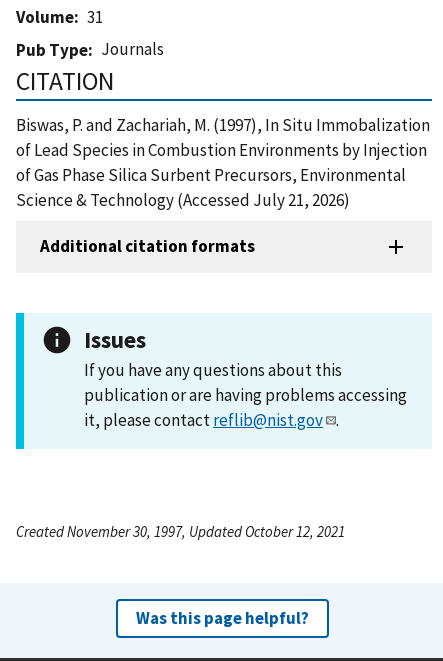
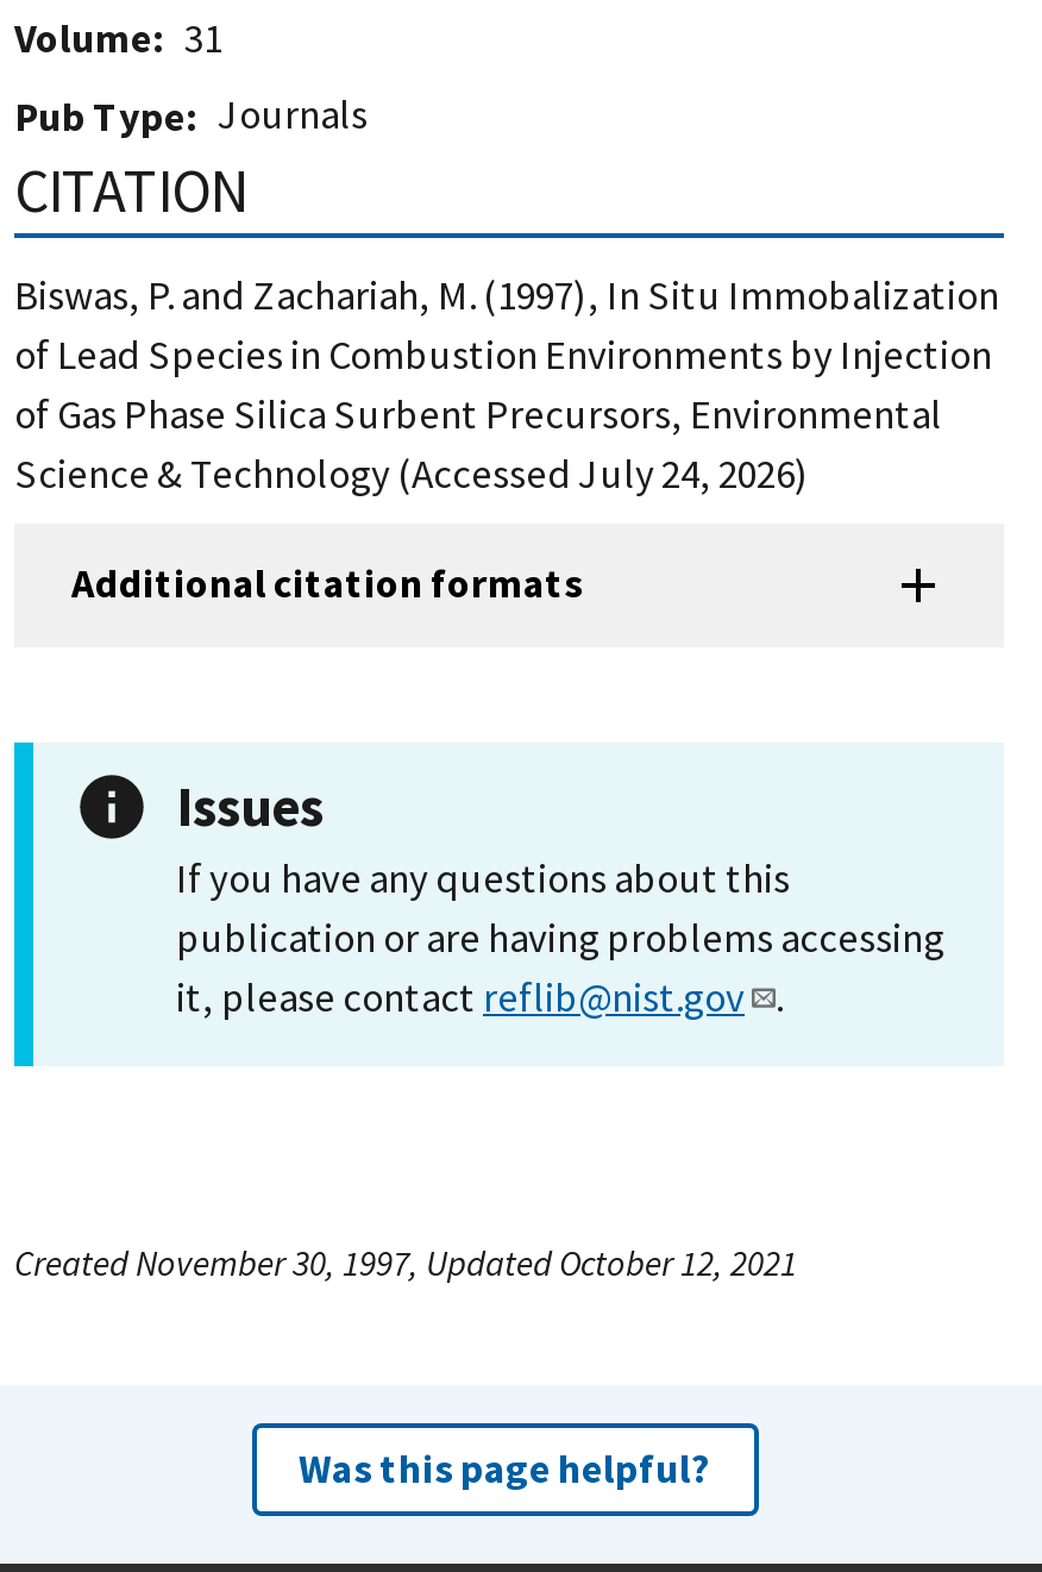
[16,189,350,211] Science & Technology (Accessed July 21, 2026) -> [14,447,809,500] Science & Technology (Accessed July 24, 2026)

